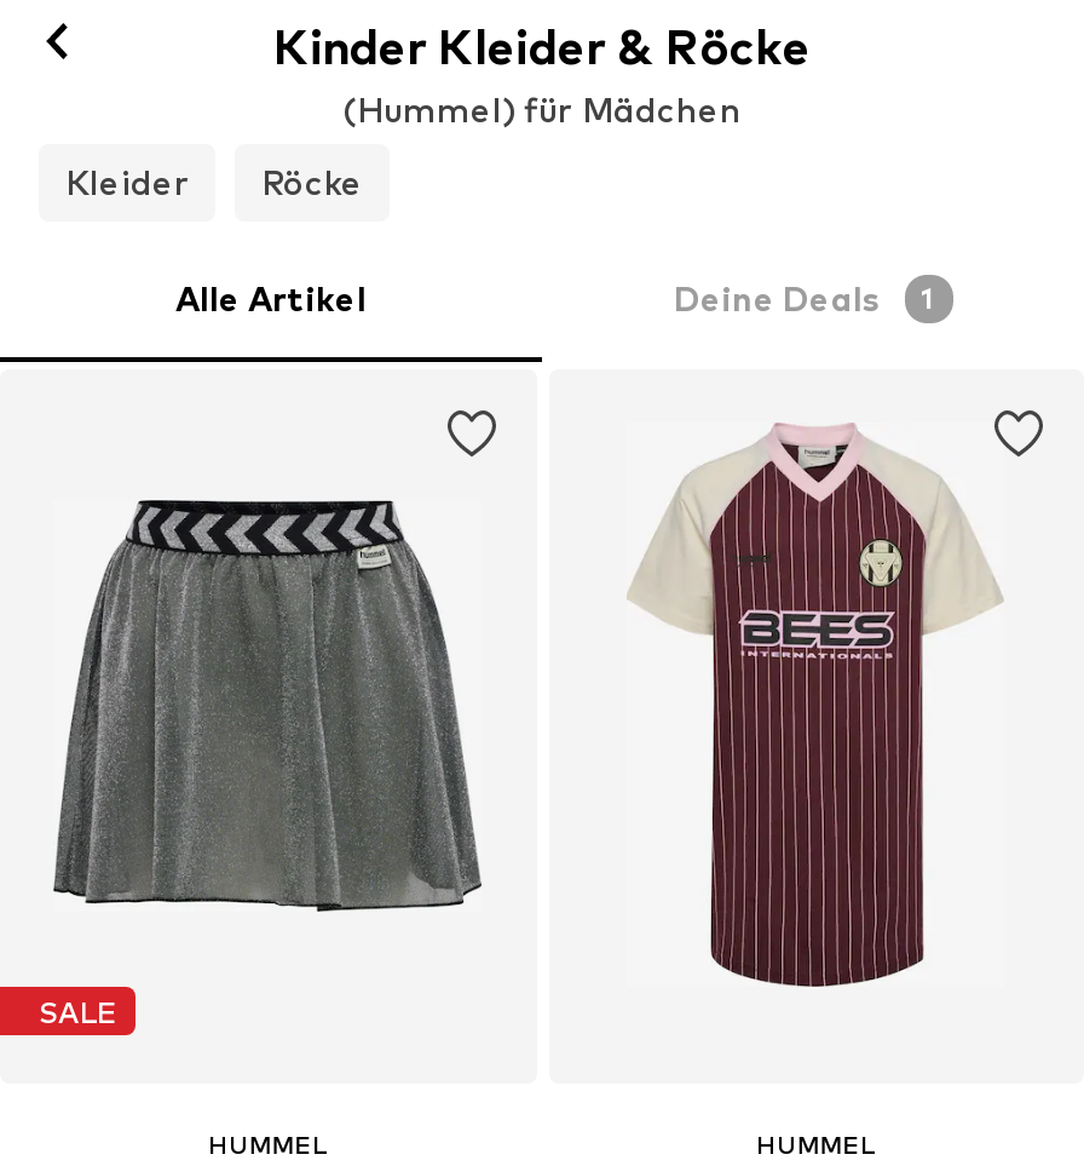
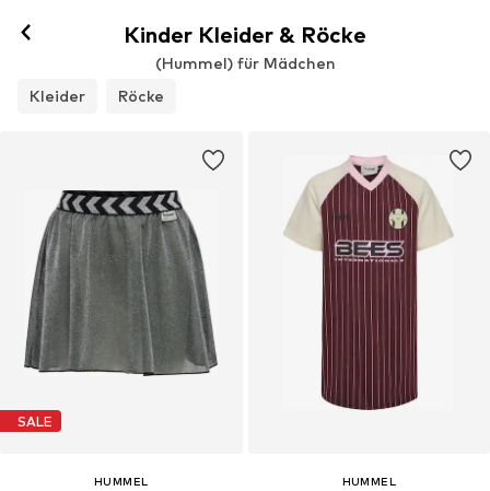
[175,277,935,318] Alle Artikel | Deine Deals | 1 -> none

